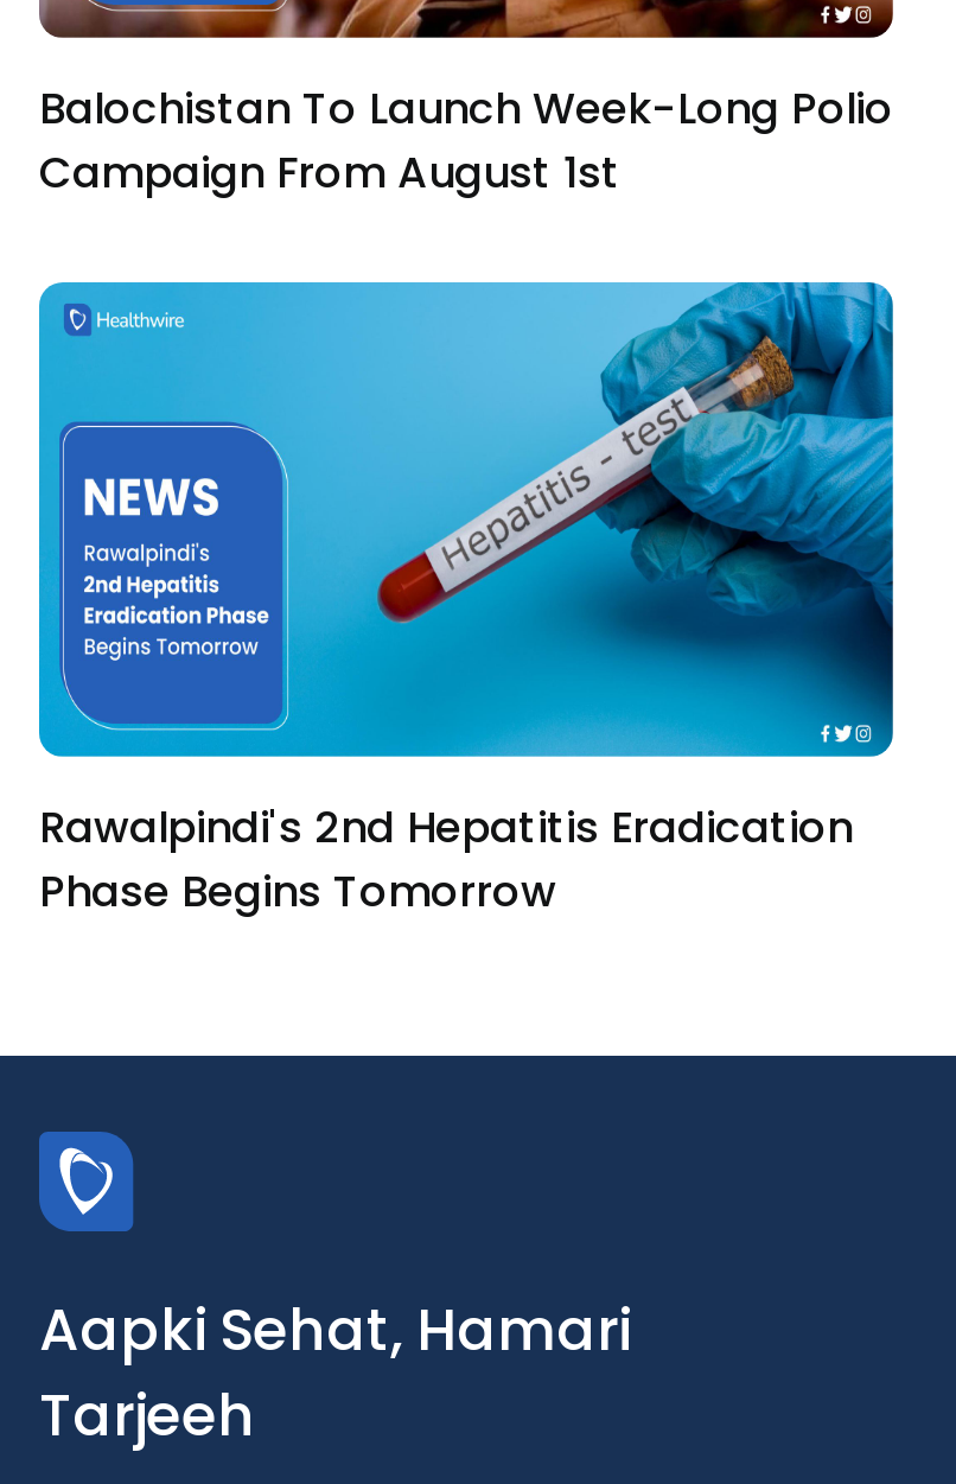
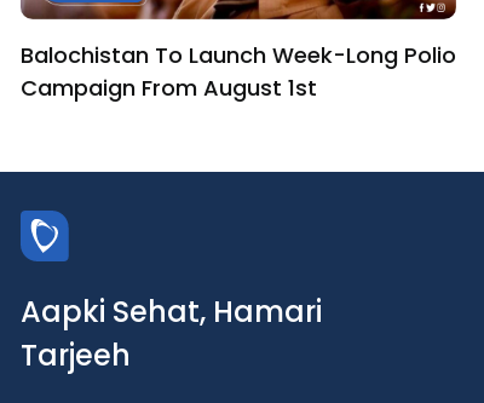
[37,280,896,921] [image] | Rawalpindi's 2nd Hepatitis Eradication | Phase Begins Tomorrow -> none

